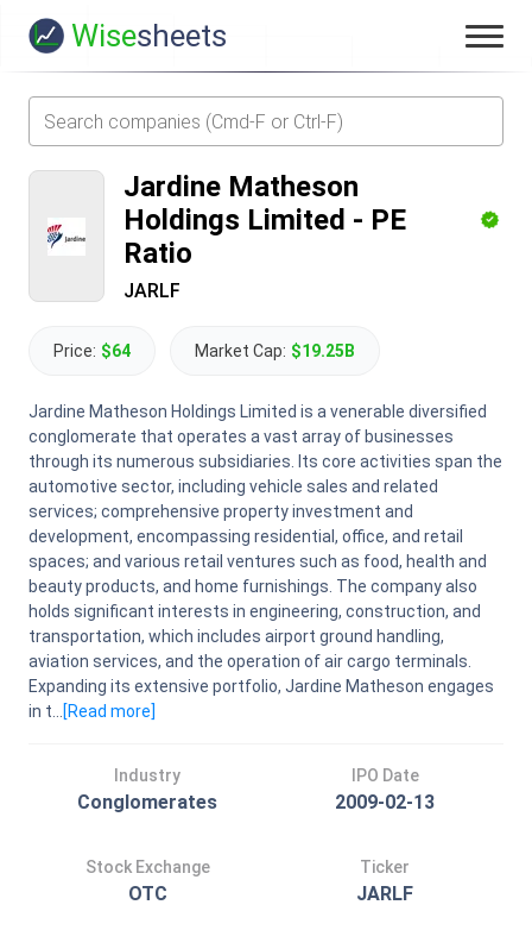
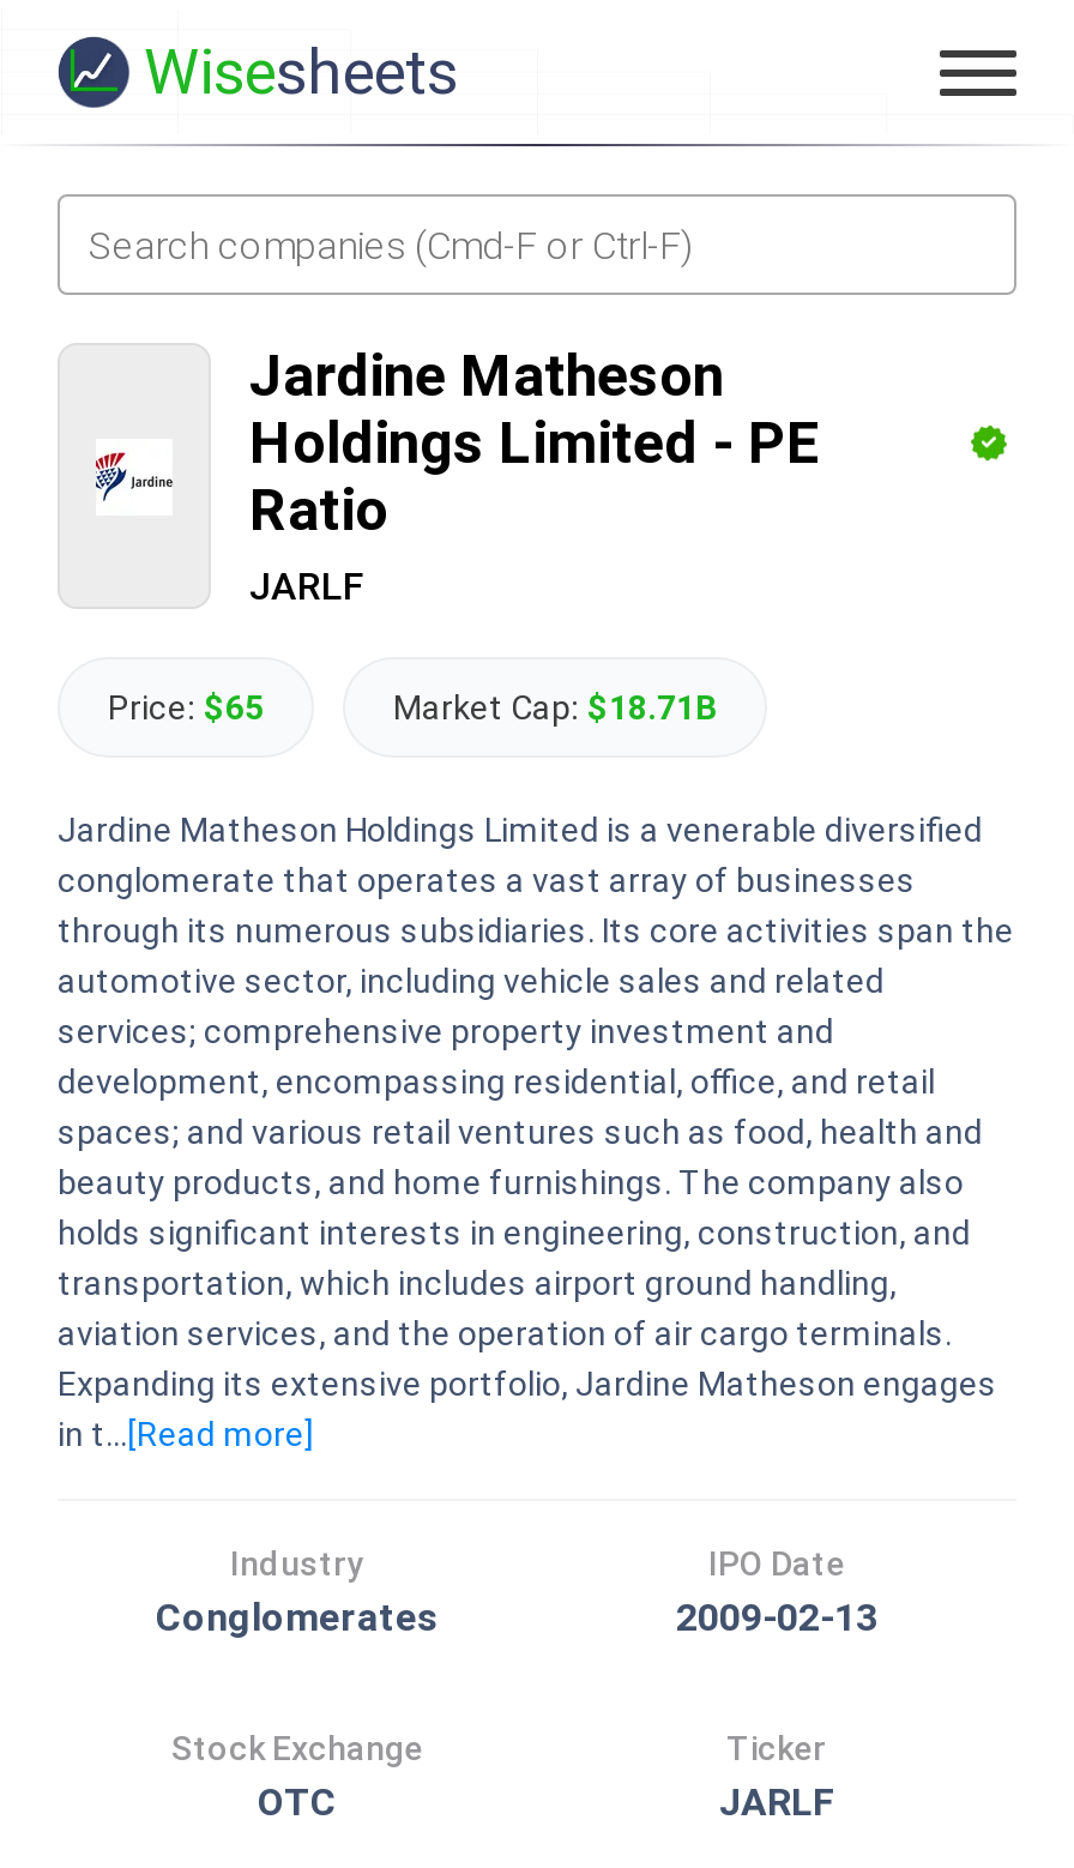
[53,341,131,360] Price: $64 -> [108,688,264,727] Price: $65
[195,341,355,360] Market Cap: $19.25B -> [393,688,717,727] Market Cap: $18.71B

